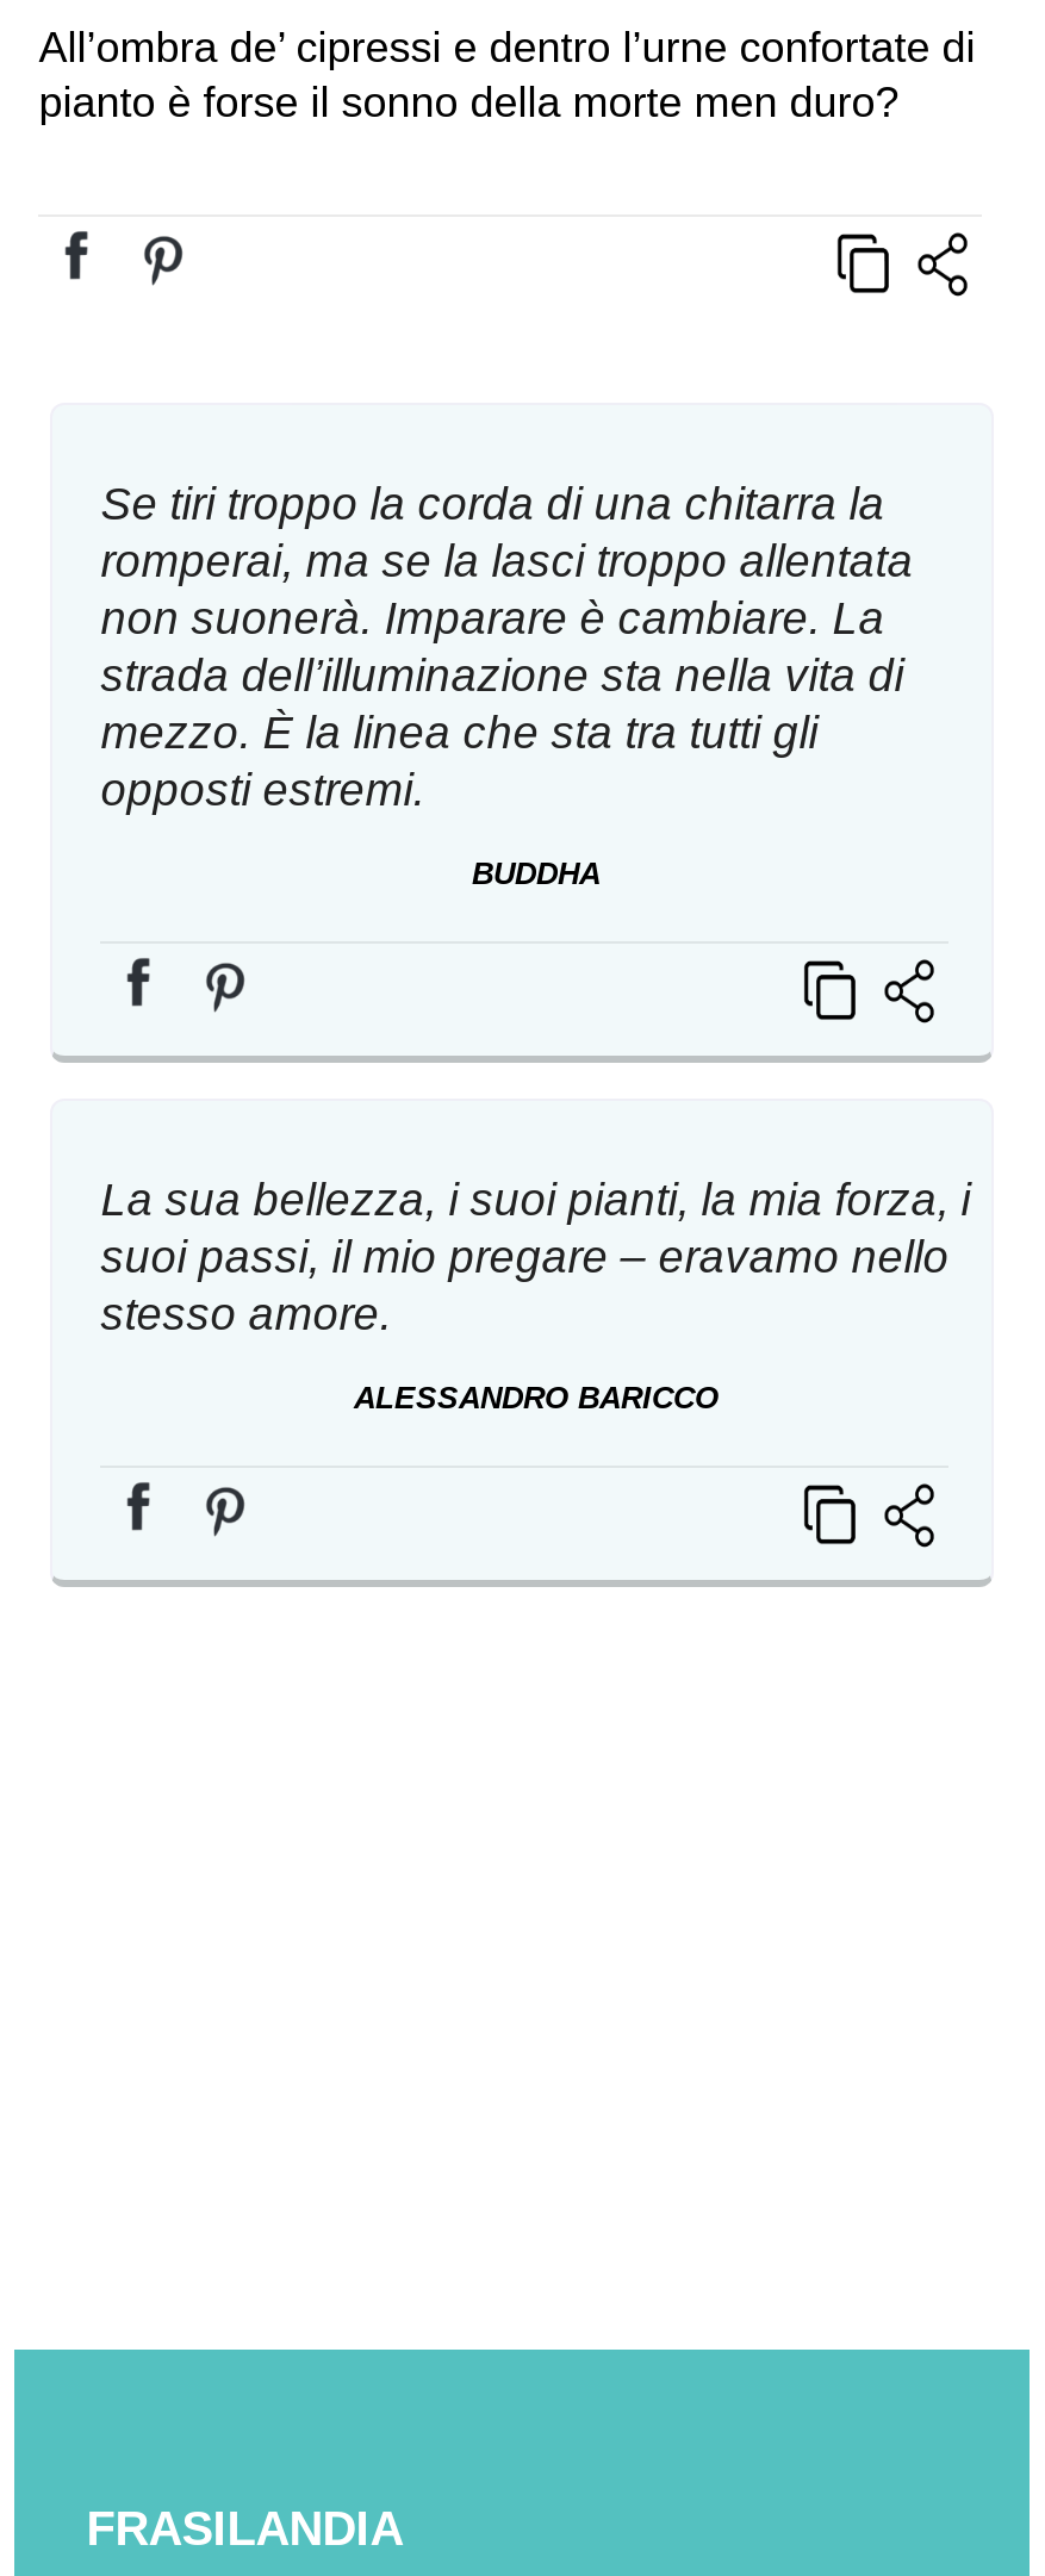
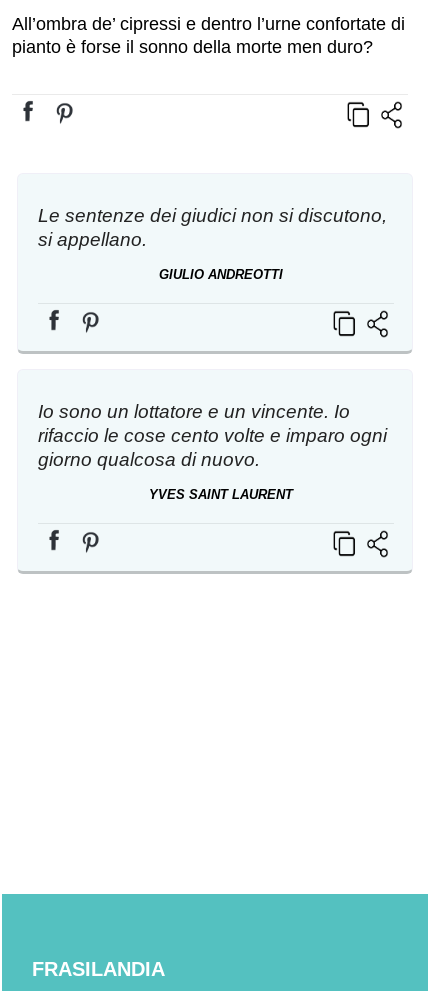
[101,480,913,816] Se tiri troppo la corda di una chitarra la | romperai, ma se la lasci troppo allentata | non suonerà. Imparare è cambiare. La | strada dell’illuminazione sta nella vita di | mezzo. È la linea che sta tra tutti gli | opposti estremi. -> [38,205,387,250] Le sentenze dei giudici non si discutono, | si appellano.
[472,856,601,892] BUDDHA -> [159,267,283,282] GIULIO ANDREOTTI
[101,1176,970,1340] La sua bellezza, i suoi pianti, la mia forza, i | suoi passi, il mio pregare – eravamo nello | stesso amore. -> [38,401,387,470] Io sono un lottatore e un vincente. Io | rifaccio le cose cento volte e imparo ogni | giorno qualcosa di nuovo.
[354,1381,719,1416] ALESSANDRO BARICCO -> [149,487,293,502] YVES SAINT LAURENT

